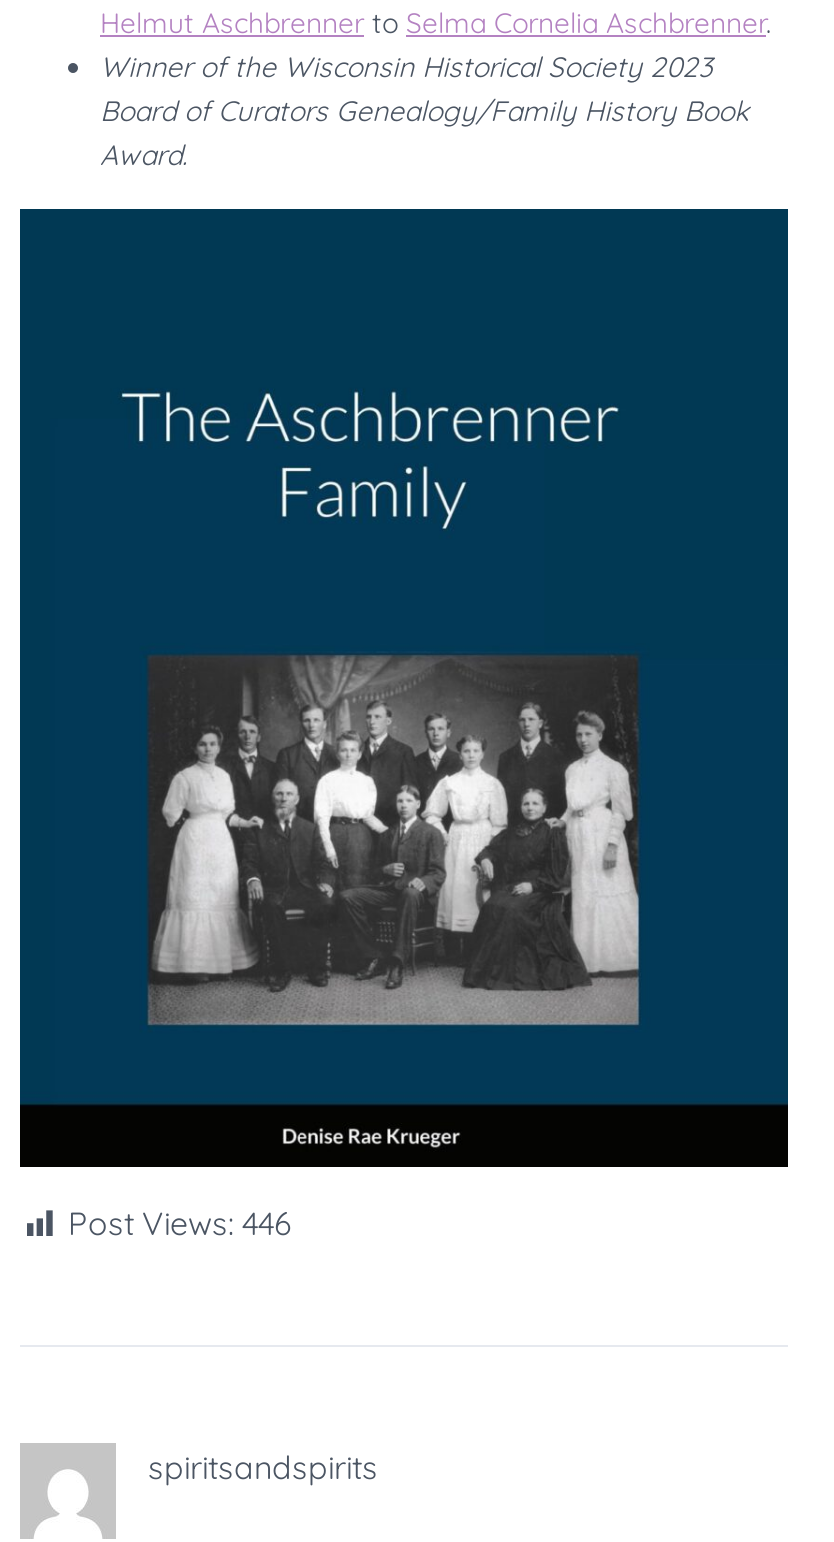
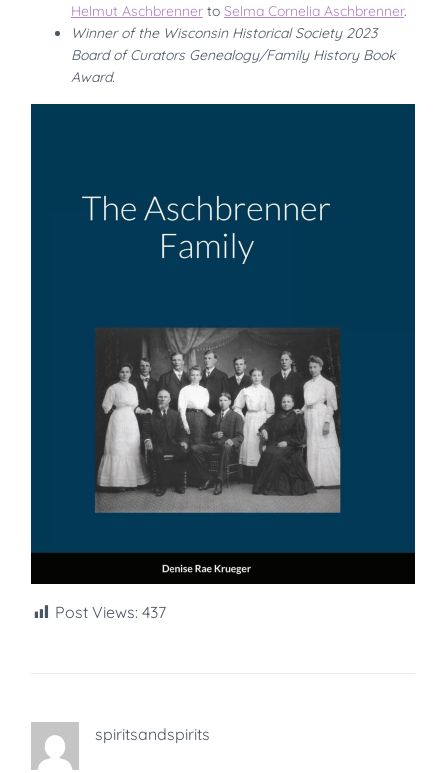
[68,1204,292,1244] Post Views: 446 -> [55,602,166,622] Post Views: 437

